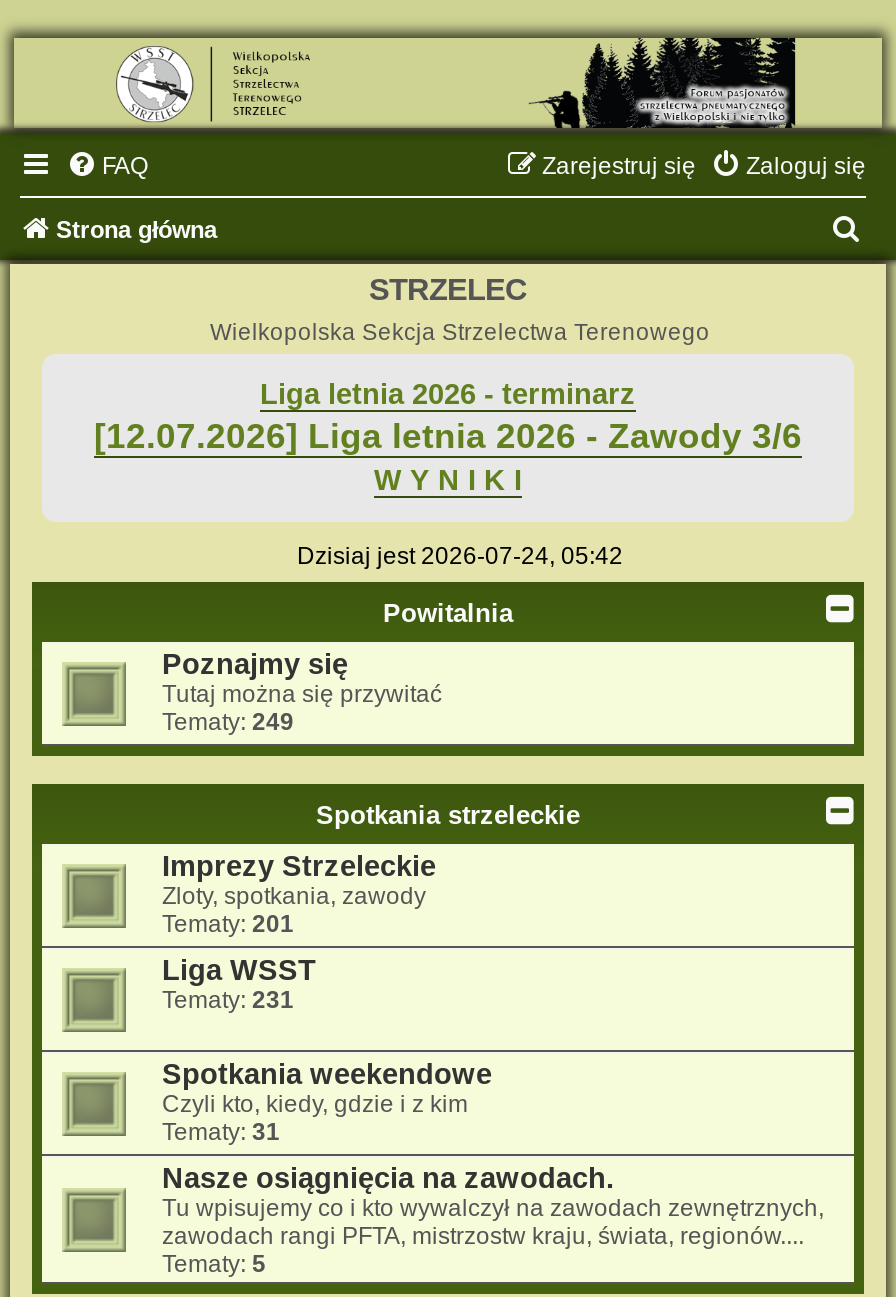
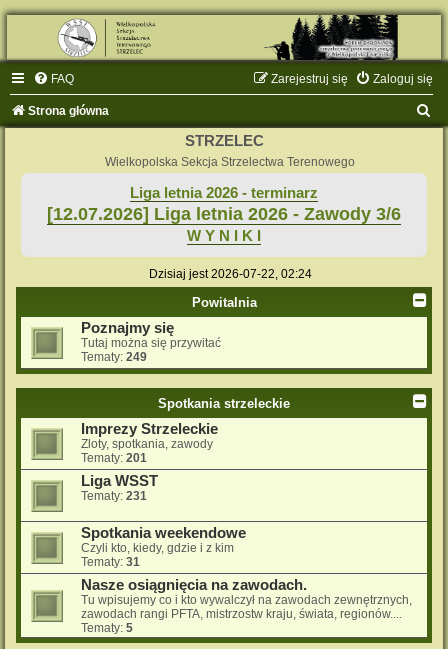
[297,542,623,570] Dzisiaj jest 2026-07-24, 05:42 -> [148,267,311,281] Dzisiaj jest 2026-07-22, 02:24

